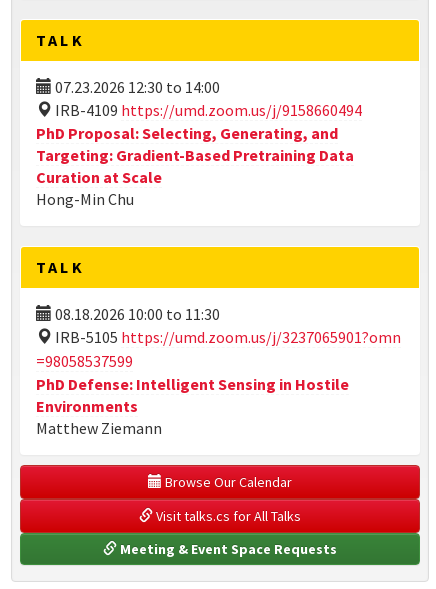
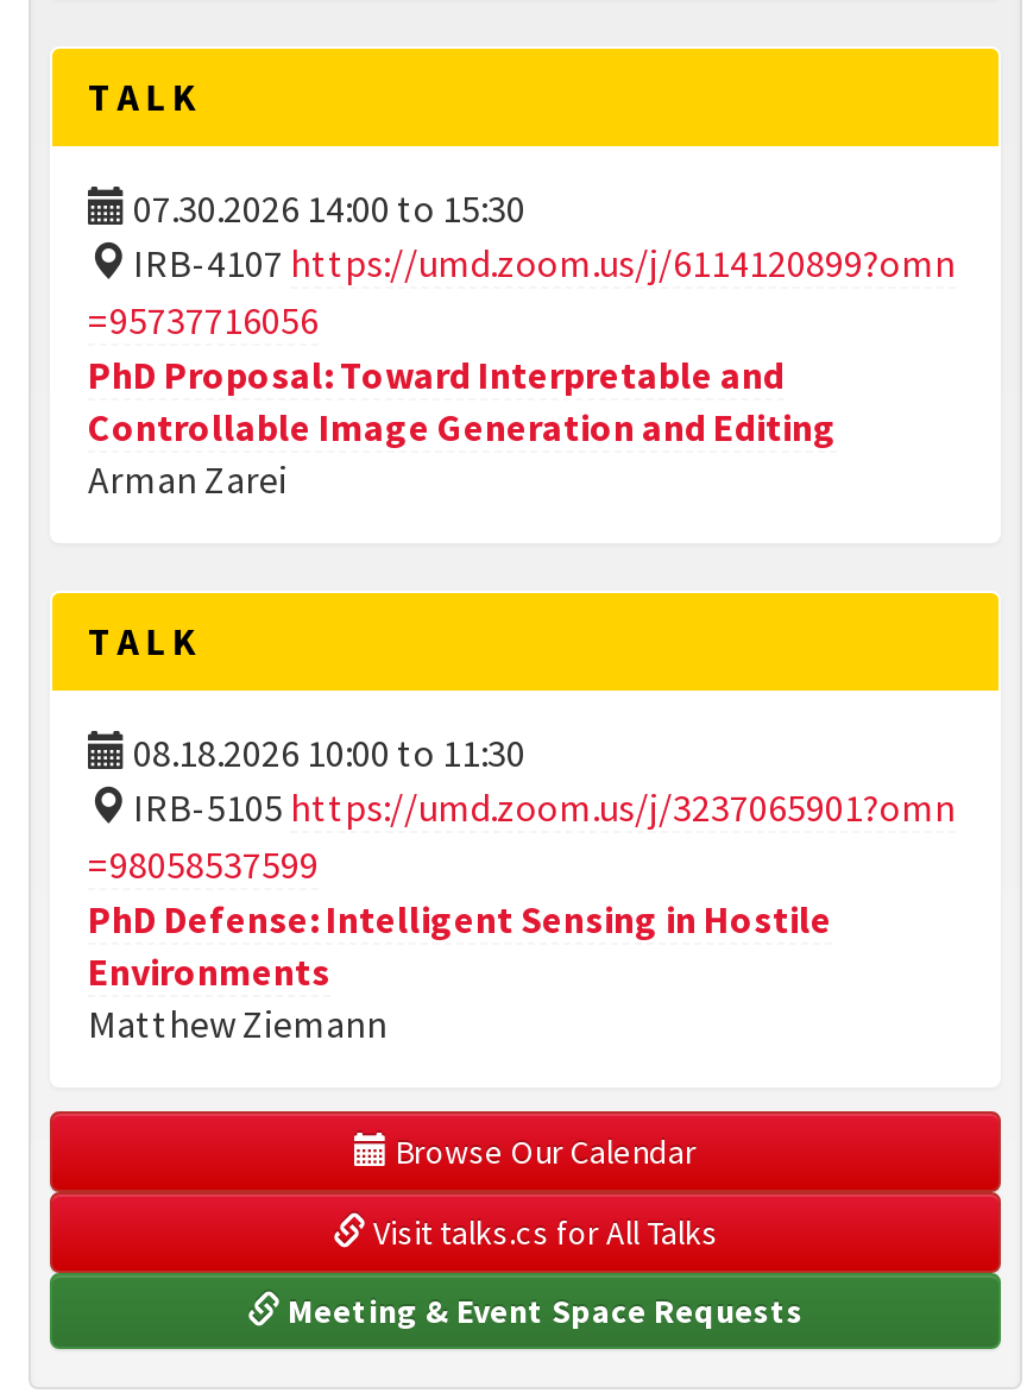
[36,77,362,209] 07.23.2026 12:30 to 14:00 | IRB-4109 https://umd.zoom.us/j/9158660494 | PhD Proposal: Selecting, Generating, and | Targeting: Gradient-Based Pretraining Data | Curation at Scale | Hong-Min Chu -> [88,184,956,503] 07.30.2026 14:00 to 15:30 | IRB-4107 https://umd.zoom.us/j/6114120899?omn | =95737716056 | PhD Proposal: Toward Interpretable and | Controllable Image Generation and Editing | Arman Zarei

